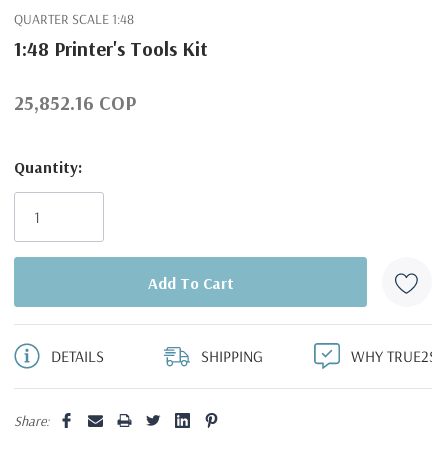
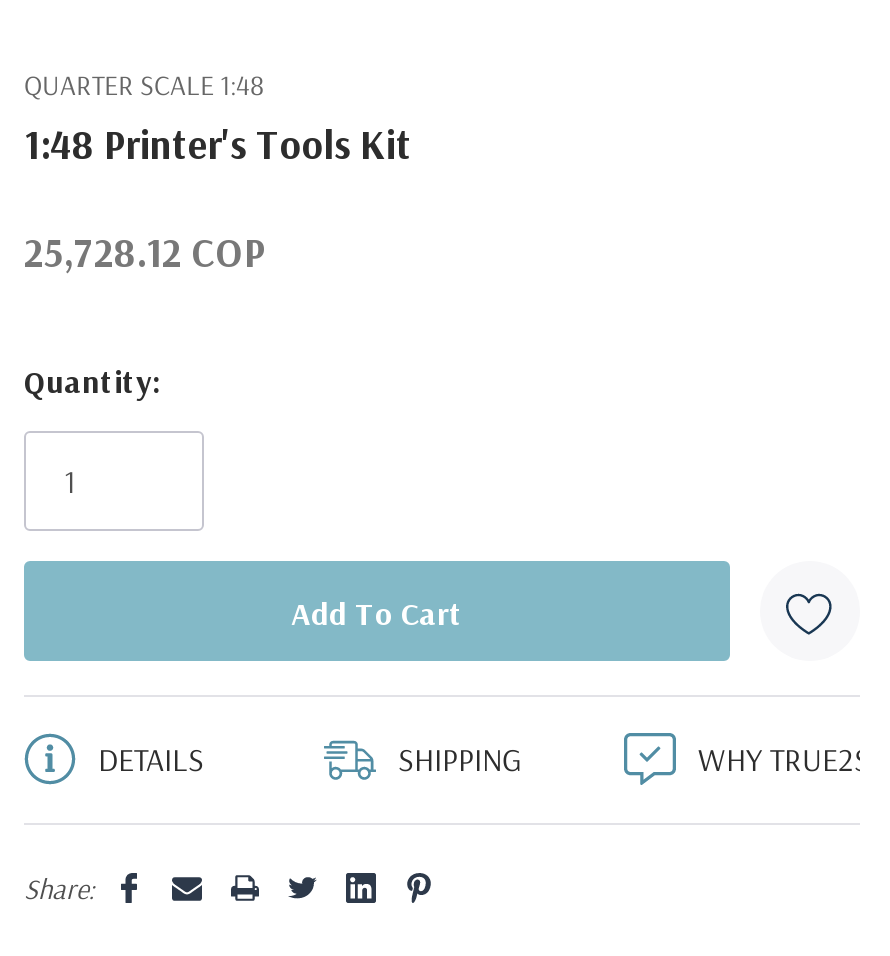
[14,90,136,115] 25,852.16 COP -> [24,226,266,276] 25,728.12 COP

